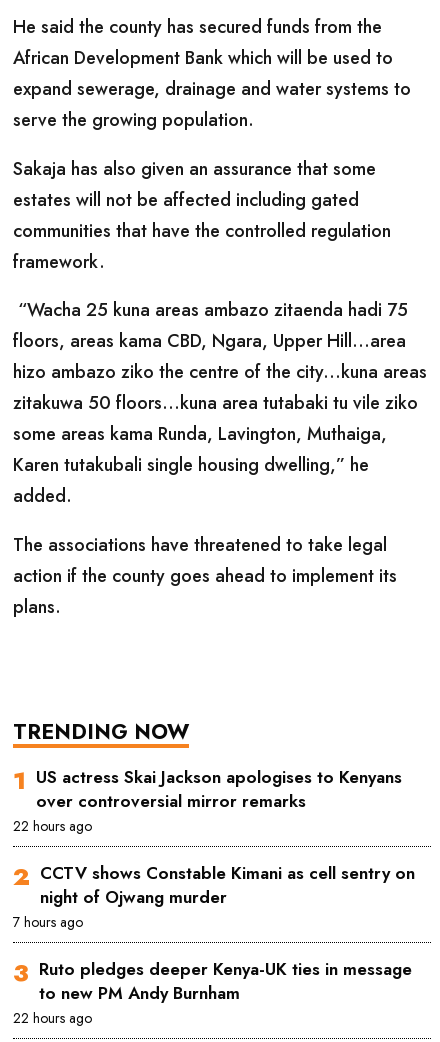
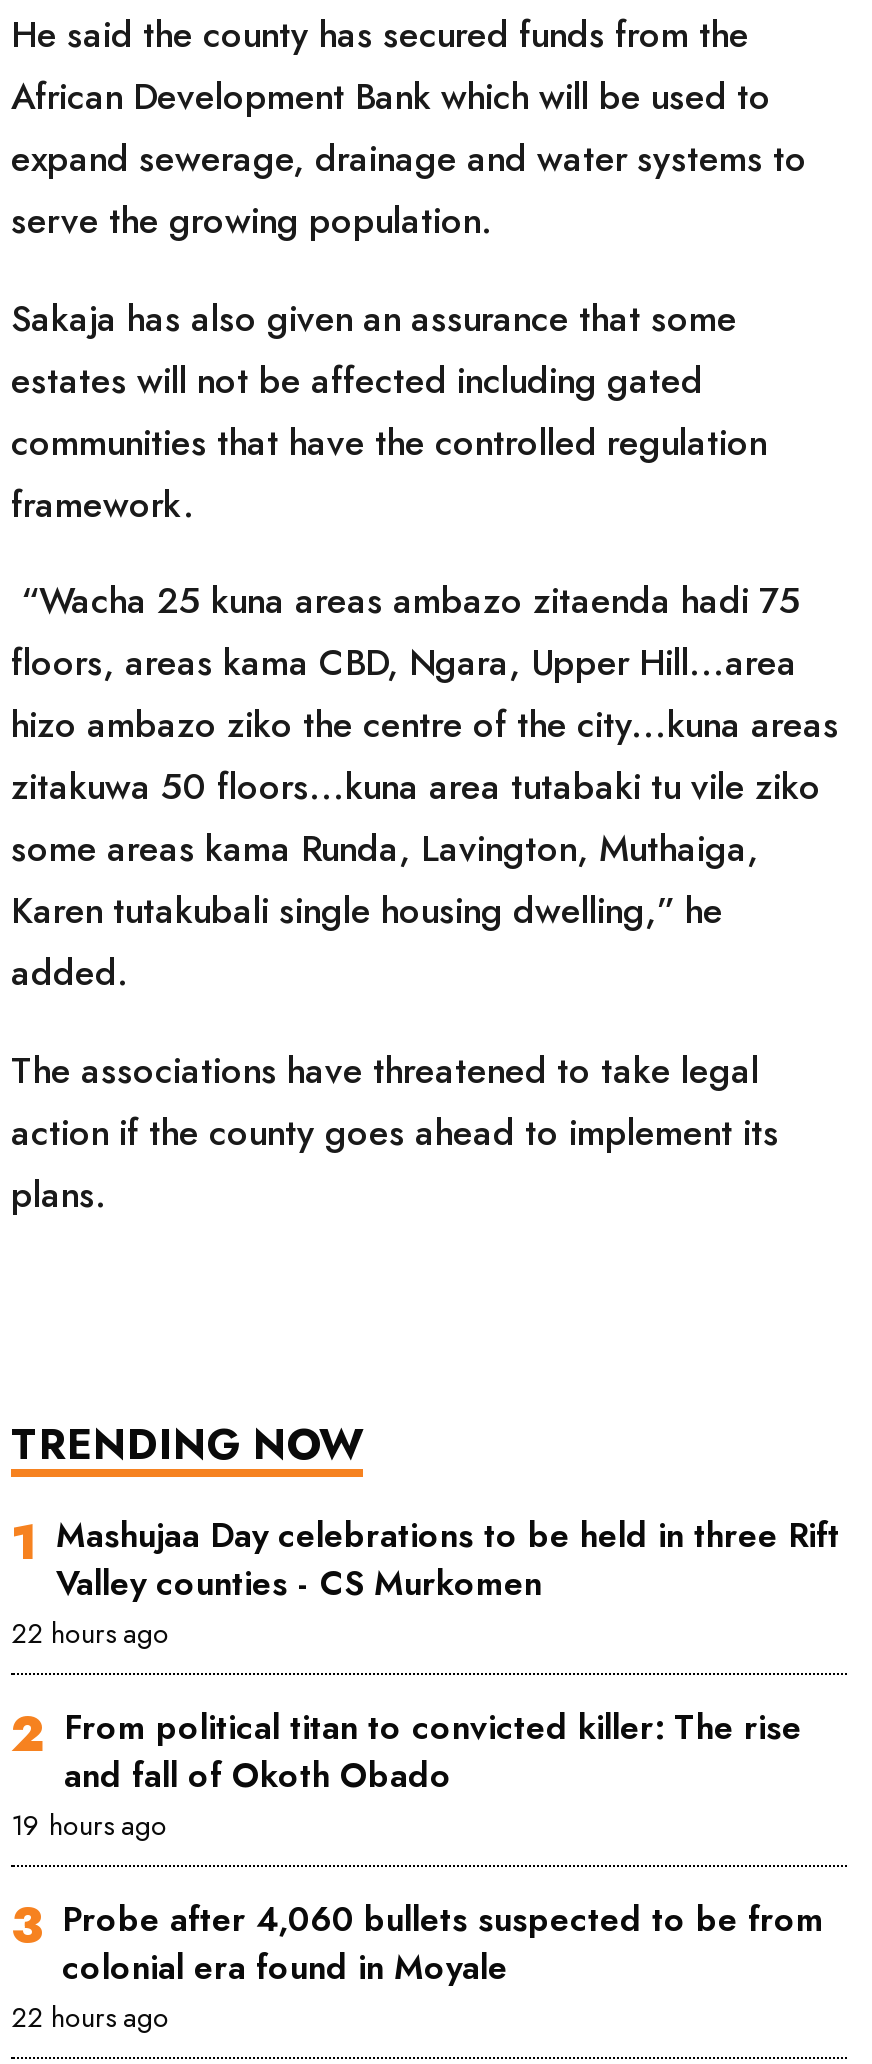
[35,764,401,812] US actress Skai Jackson apologises to Kenyans | over controversial mirror remarks -> [56,1510,840,1606] Mashujaa Day celebrations to be held in three Rift | Valley counties - CS Murkomen
[13,860,414,931] CCTV shows Constable Kimani as cell sentry on | night of Ojwang murder | 7 hours ago -> [11,1702,802,1844] From political titan to convicted killer: The rise | and fall of Okoth Obado | 19 hours ago
[38,956,411,1004] Ruto pledges deeper Kenya-UK ties in message | to new PM Andy Burnham -> [62,1894,824,1990] Probe after 4,060 bullets suspected to be from | colonial era found in Moyale

